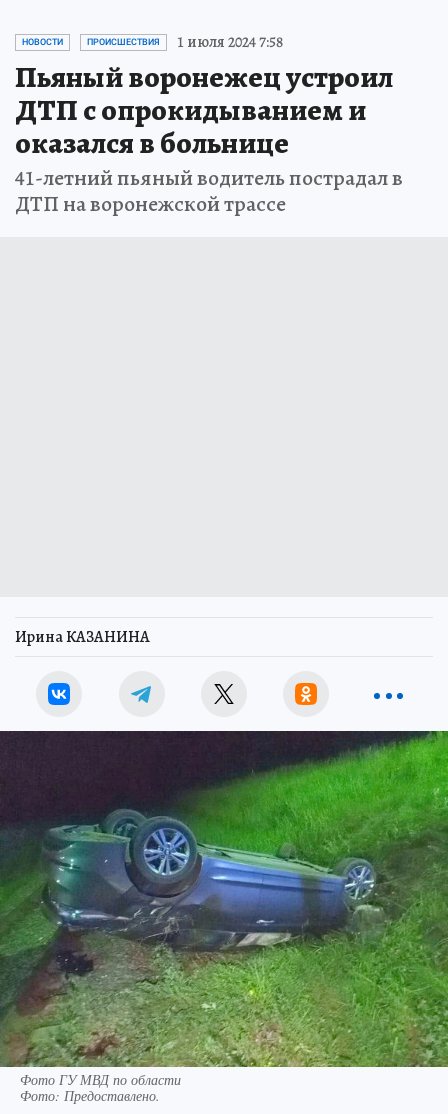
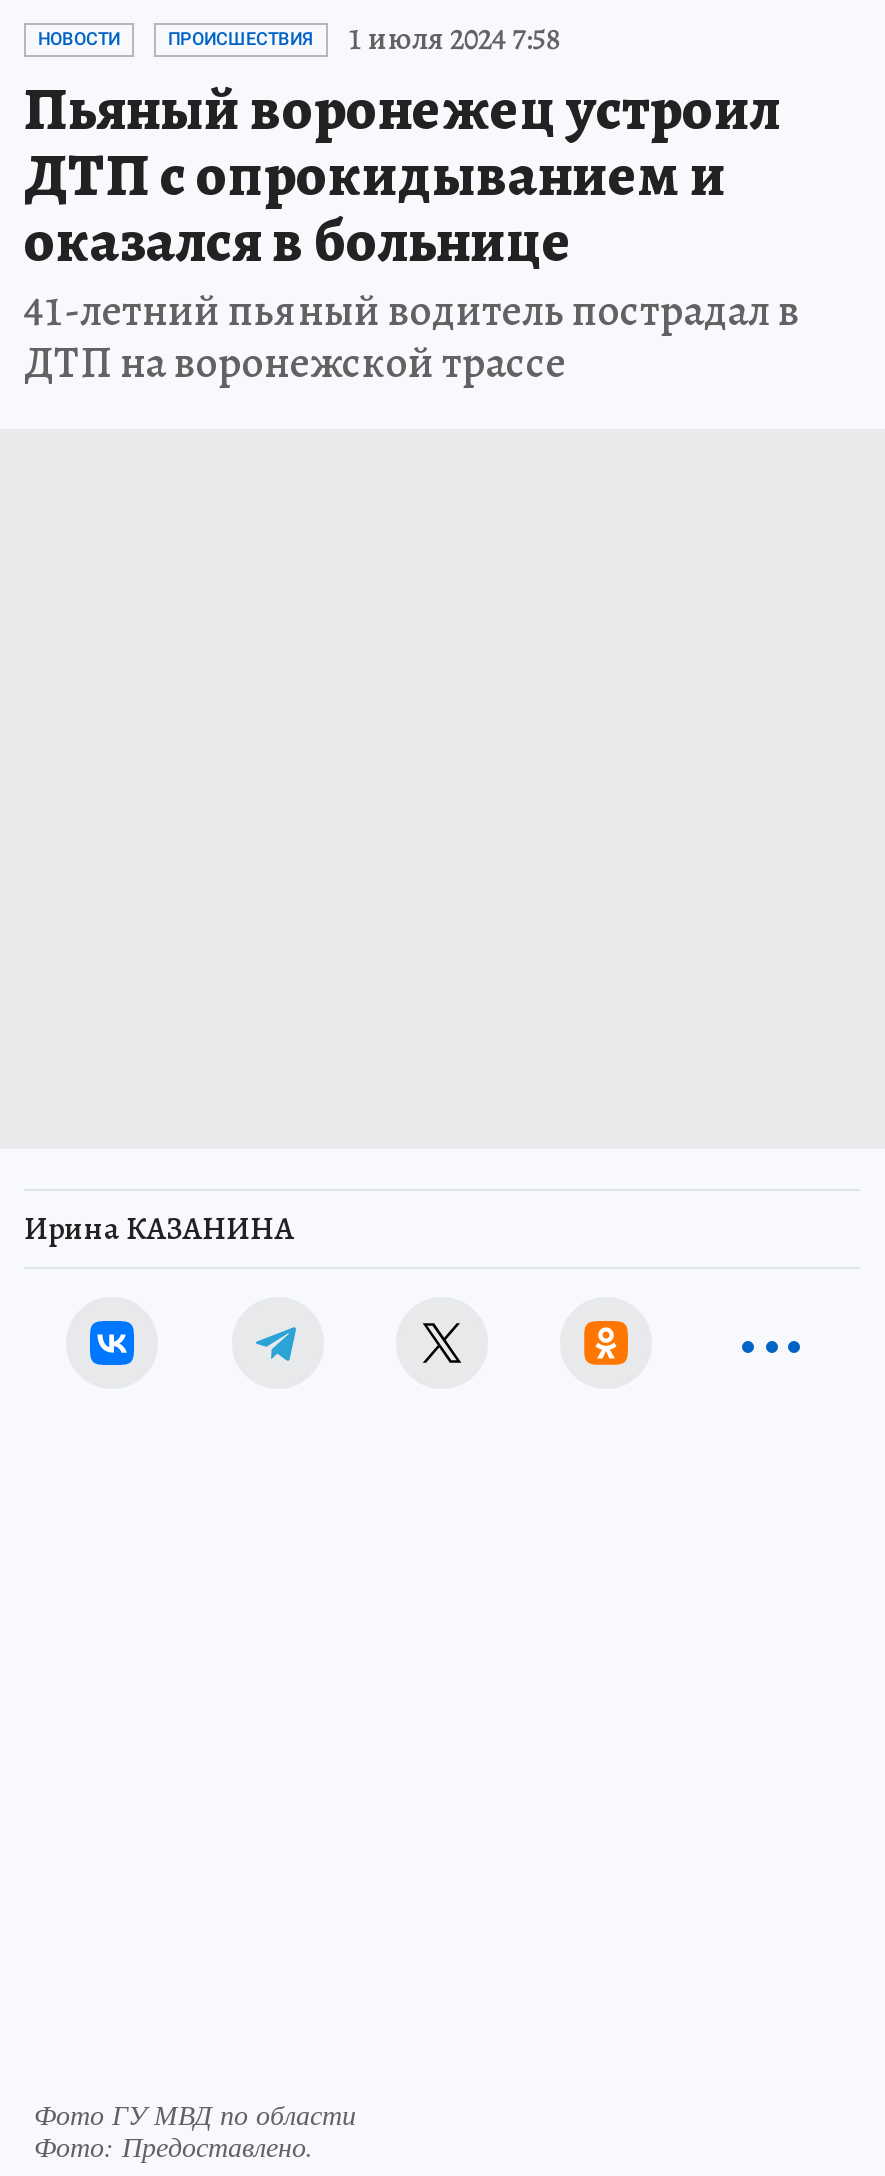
[3,730,445,1068] [image] -> none

